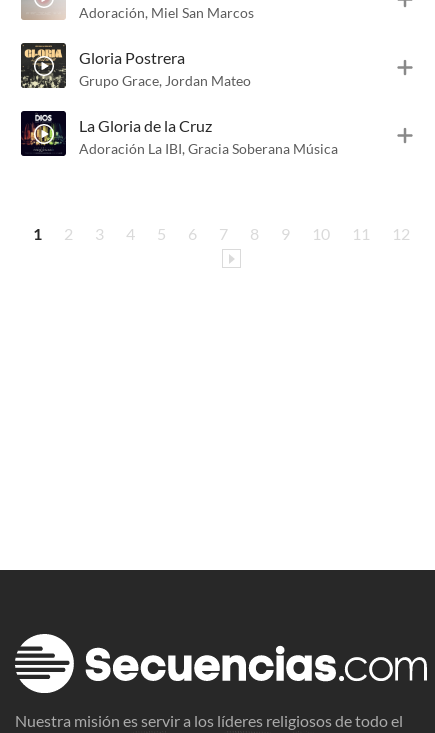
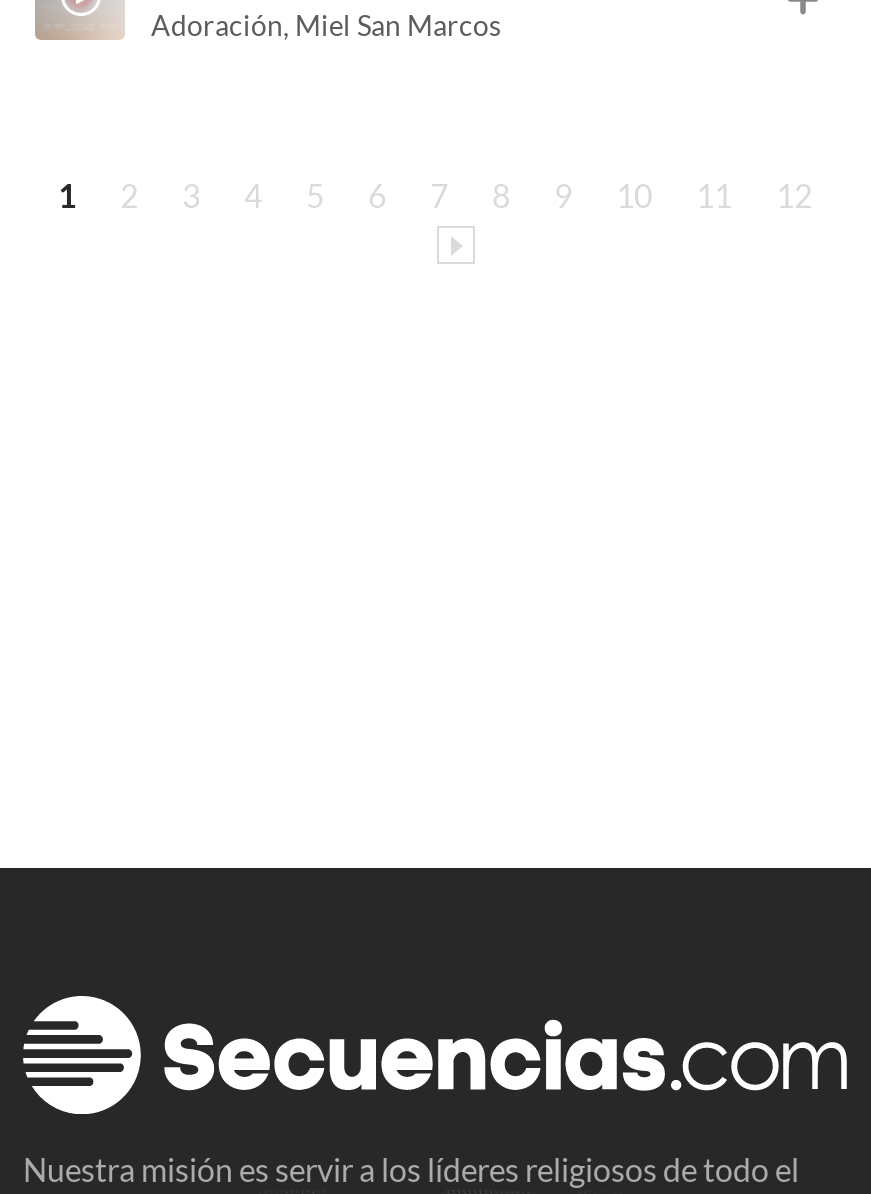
[21,42,338,156] [image] | Gloria Postrera | Grupo Grace, Jordan Mateo | La Gloria de la Cruz | Adoración La IBI, Gracia Soberana Música -> none
[21,110,65,157] [image] -> none

